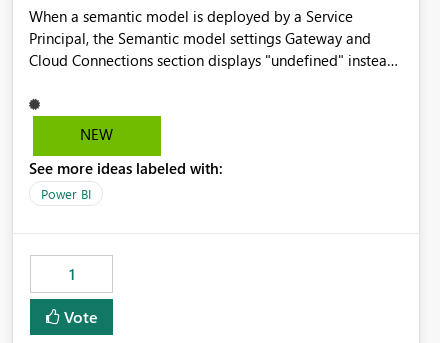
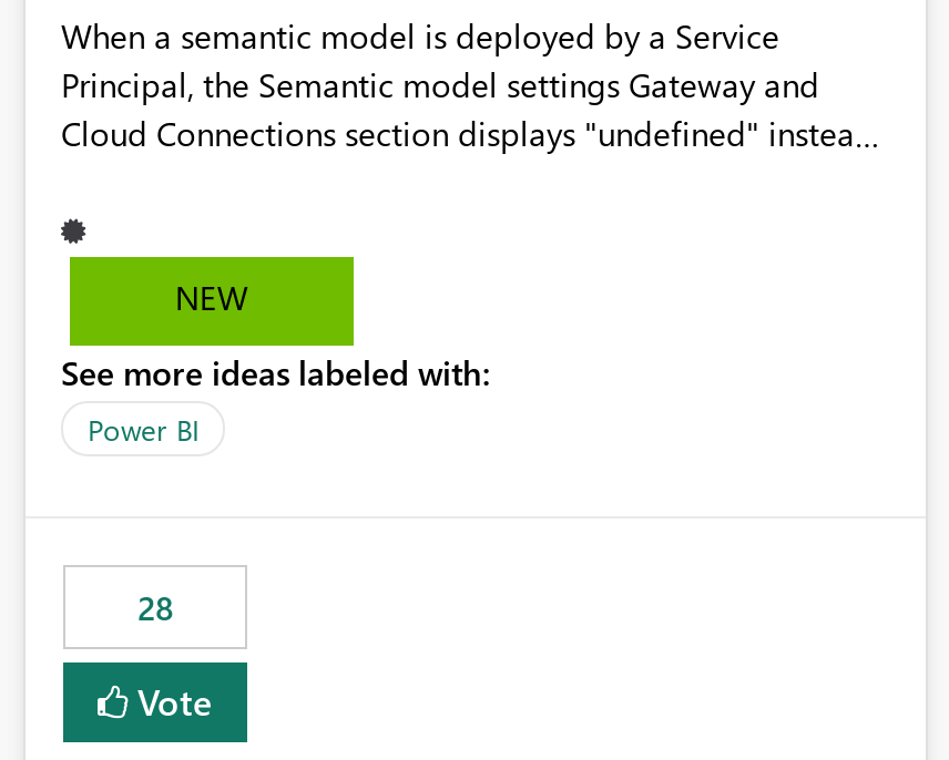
[68,264,74,284] 1 -> [137,586,173,630] 28

